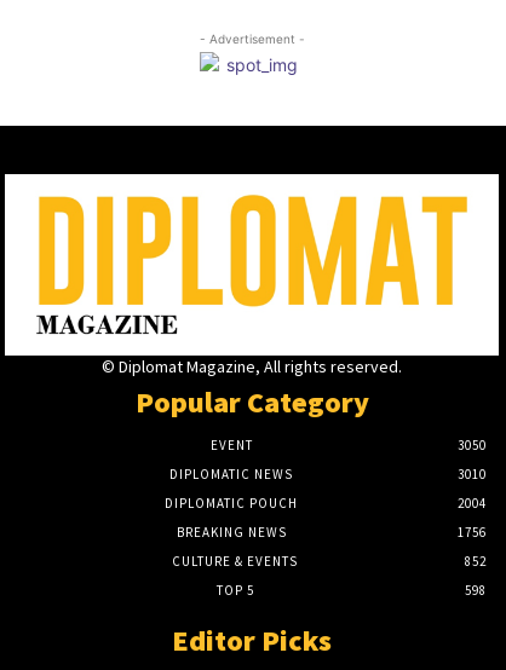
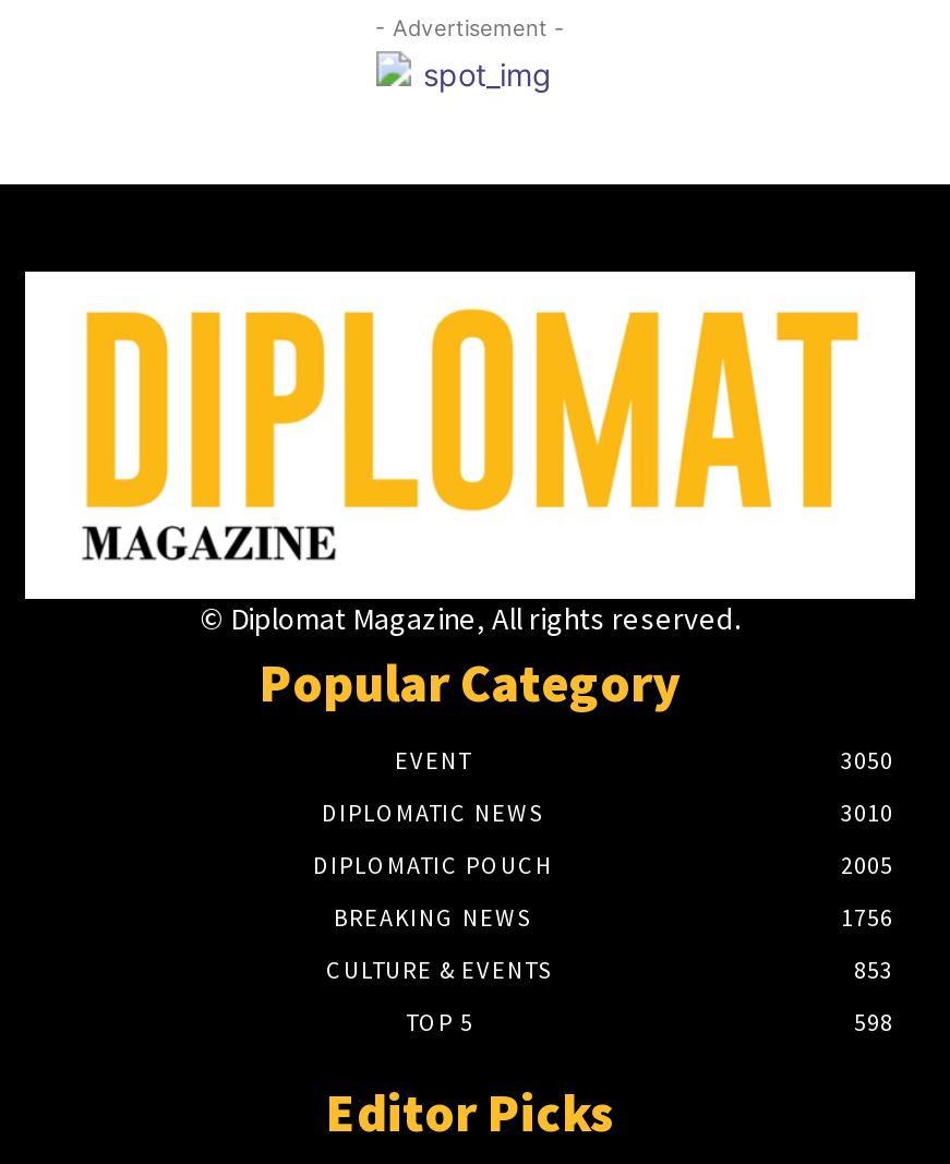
[458,494,487,511] 2004 -> [841,849,893,879] 2005
[465,552,487,569] 852 -> [854,953,893,984] 853

